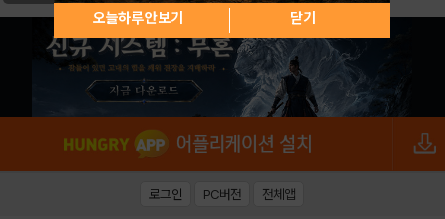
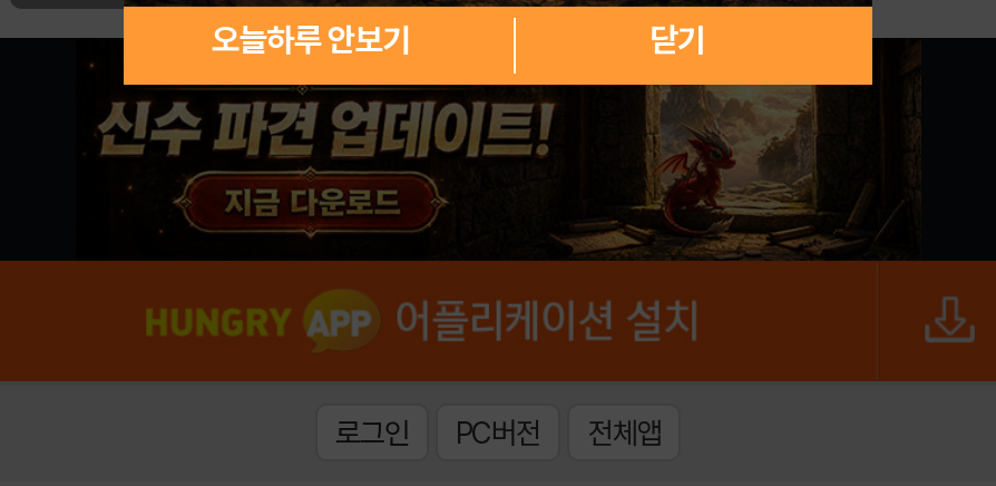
[44,38,374,117] [image] -> [99,85,834,261] [image]

